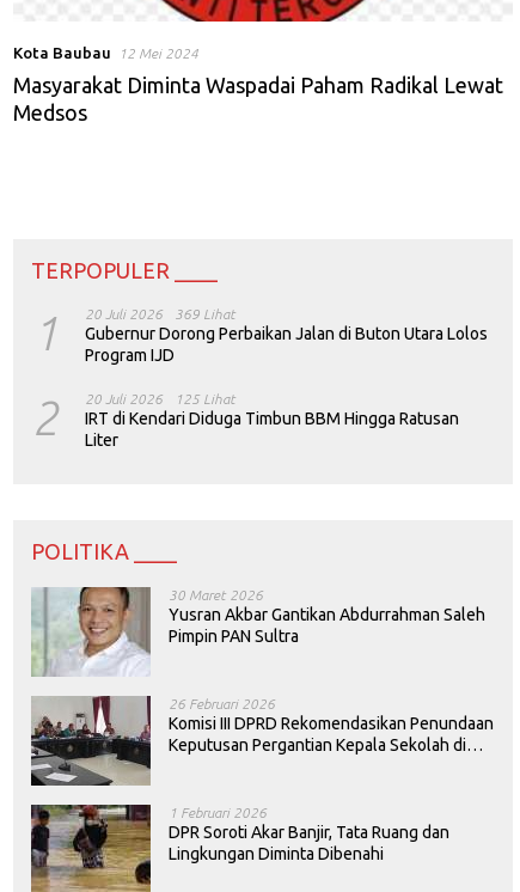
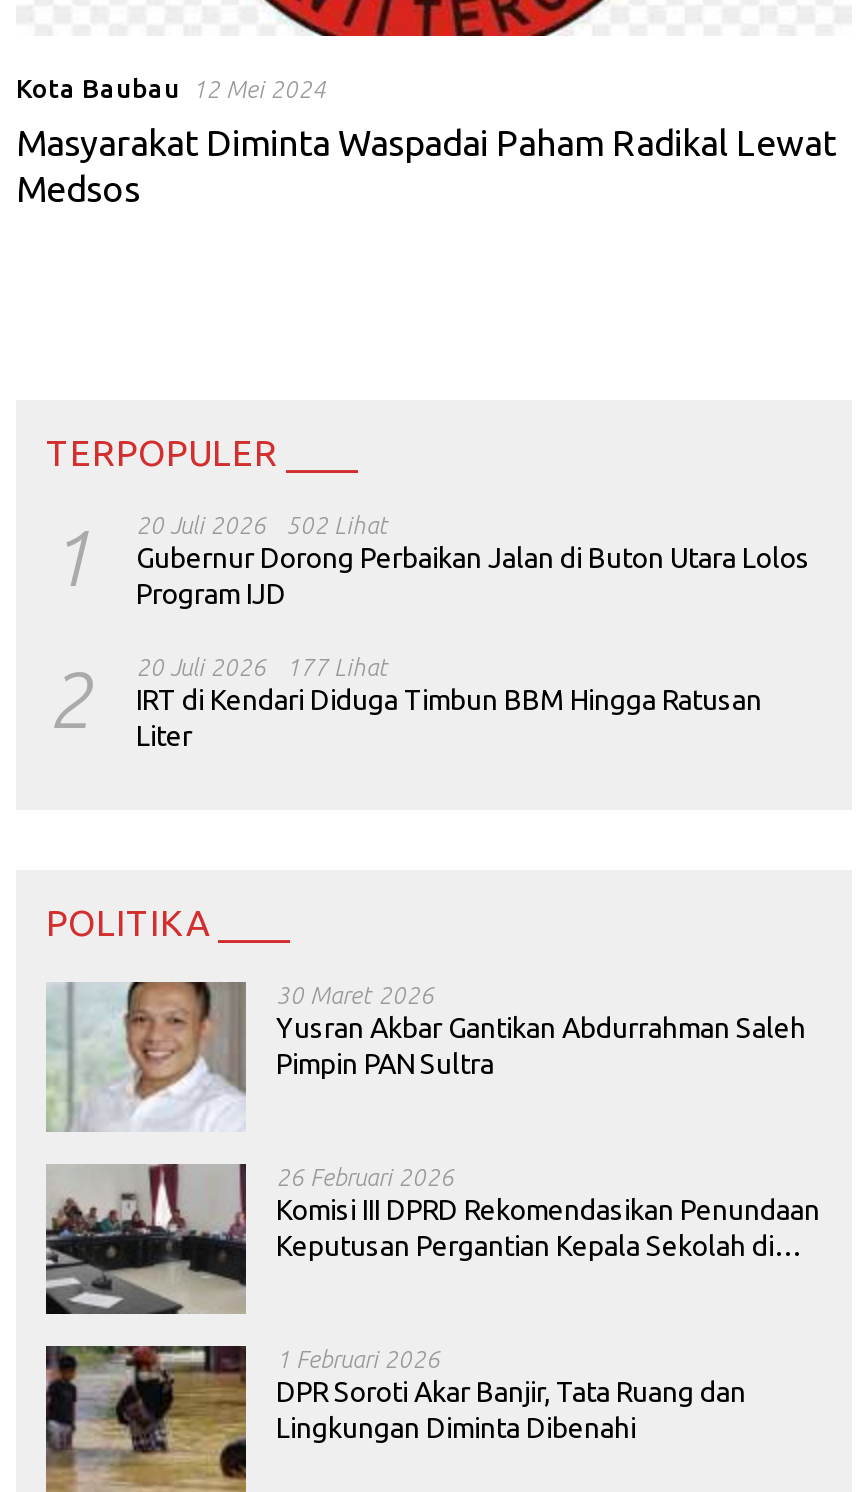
[31,306,488,365] 1 20 Juli 2026 Gubernur Dorong Perbaikan Jalan di Buton Utara Lolos Program IJD 369 Lihat -> [46,512,810,610] 1 20 Juli 2026 Gubernur Dorong Perbaikan Jalan di Buton Utara Lolos Program IJD 502 Lihat
[31,391,459,450] 2 20 Juli 2026 IRT di Kendari Diduga Timbun BBM Hingga Ratusan Liter 125 Lihat -> [46,654,762,752] 2 20 Juli 2026 IRT di Kendari Diduga Timbun BBM Hingga Ratusan Liter 177 Lihat

